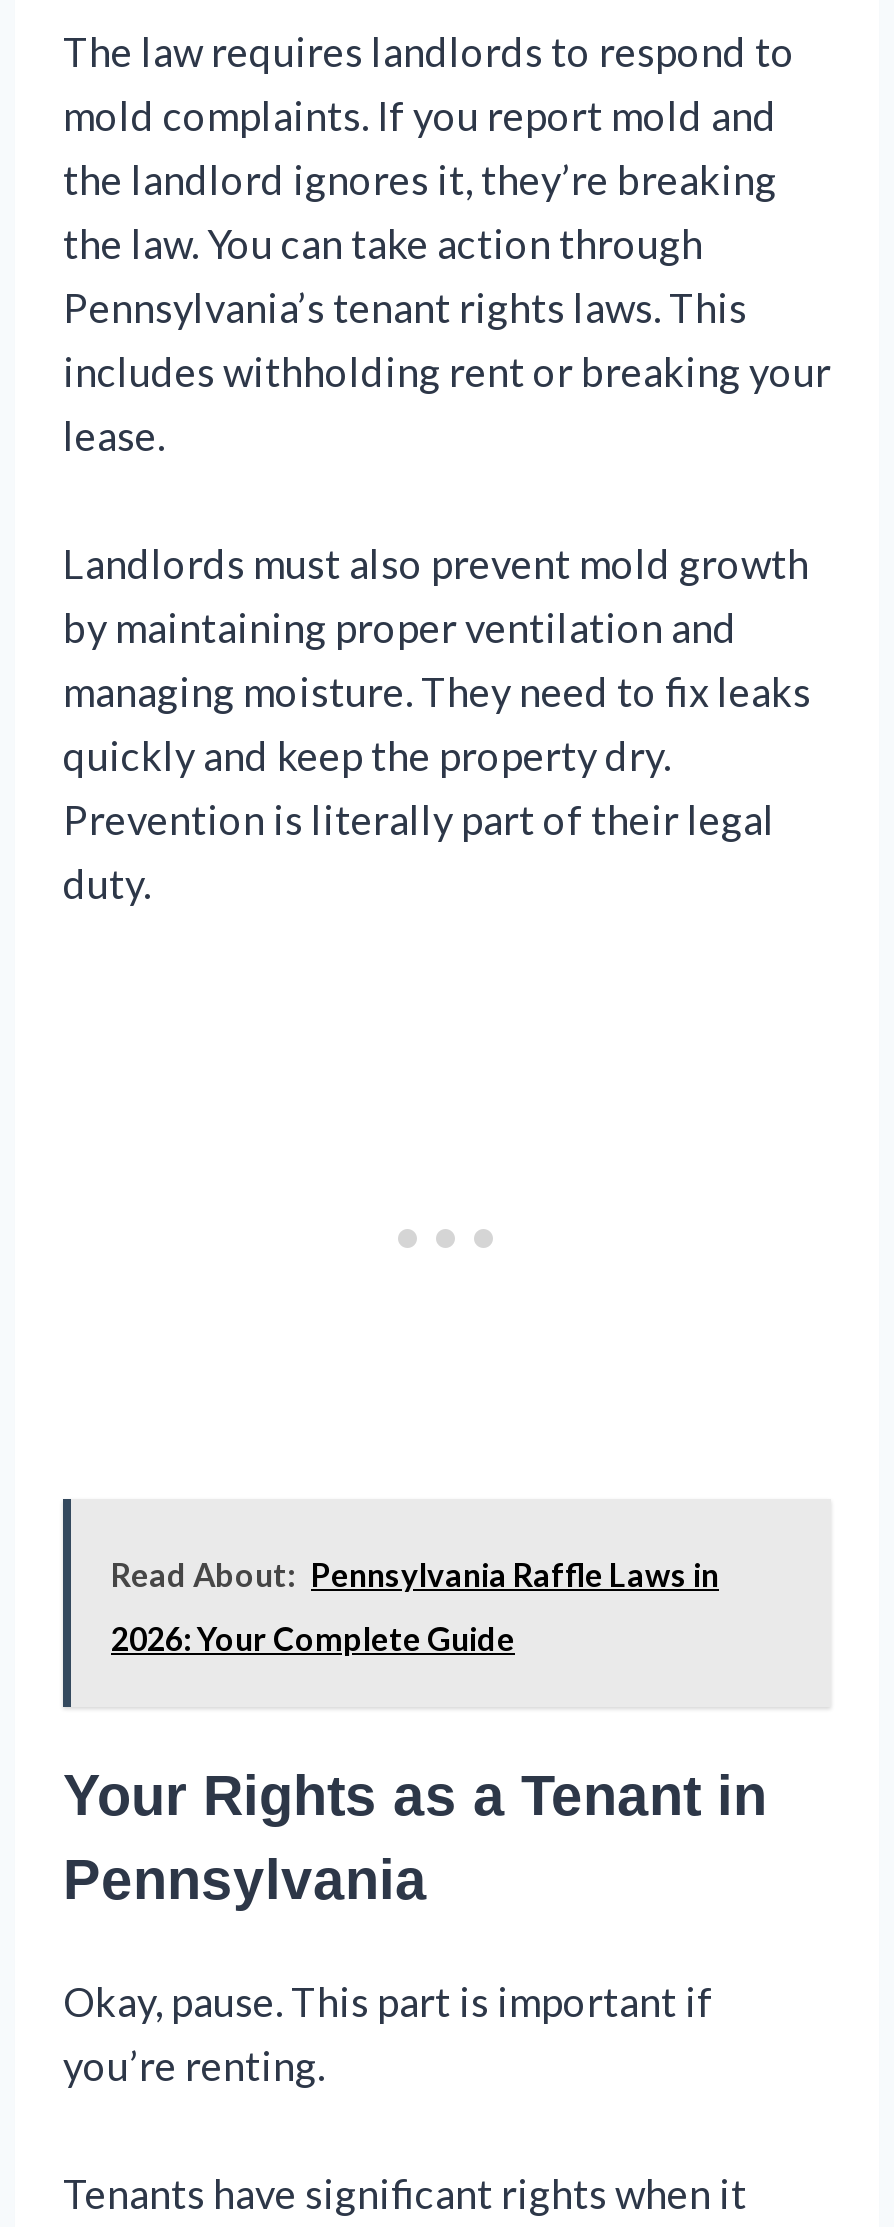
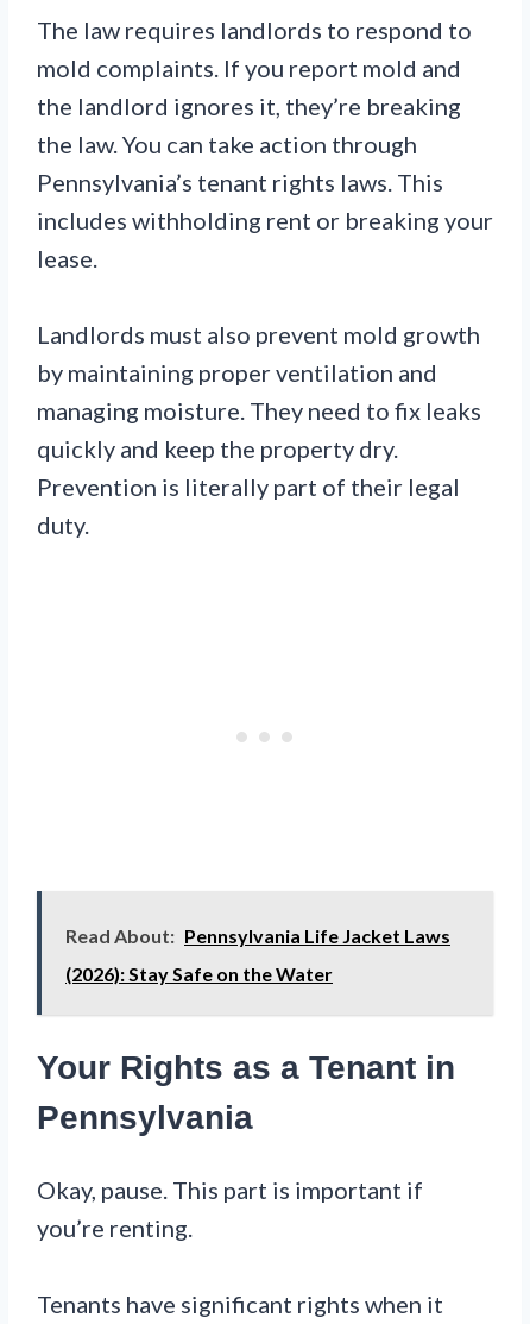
[111,1556,719,1594] Read About: Pennsylvania Raffle Laws in -> [65,925,450,947] Read About: Pennsylvania Life Jacket Laws
[111,1620,515,1658] 2026: Your Complete Guide -> [65,963,333,985] (2026): Stay Safe on the Water

